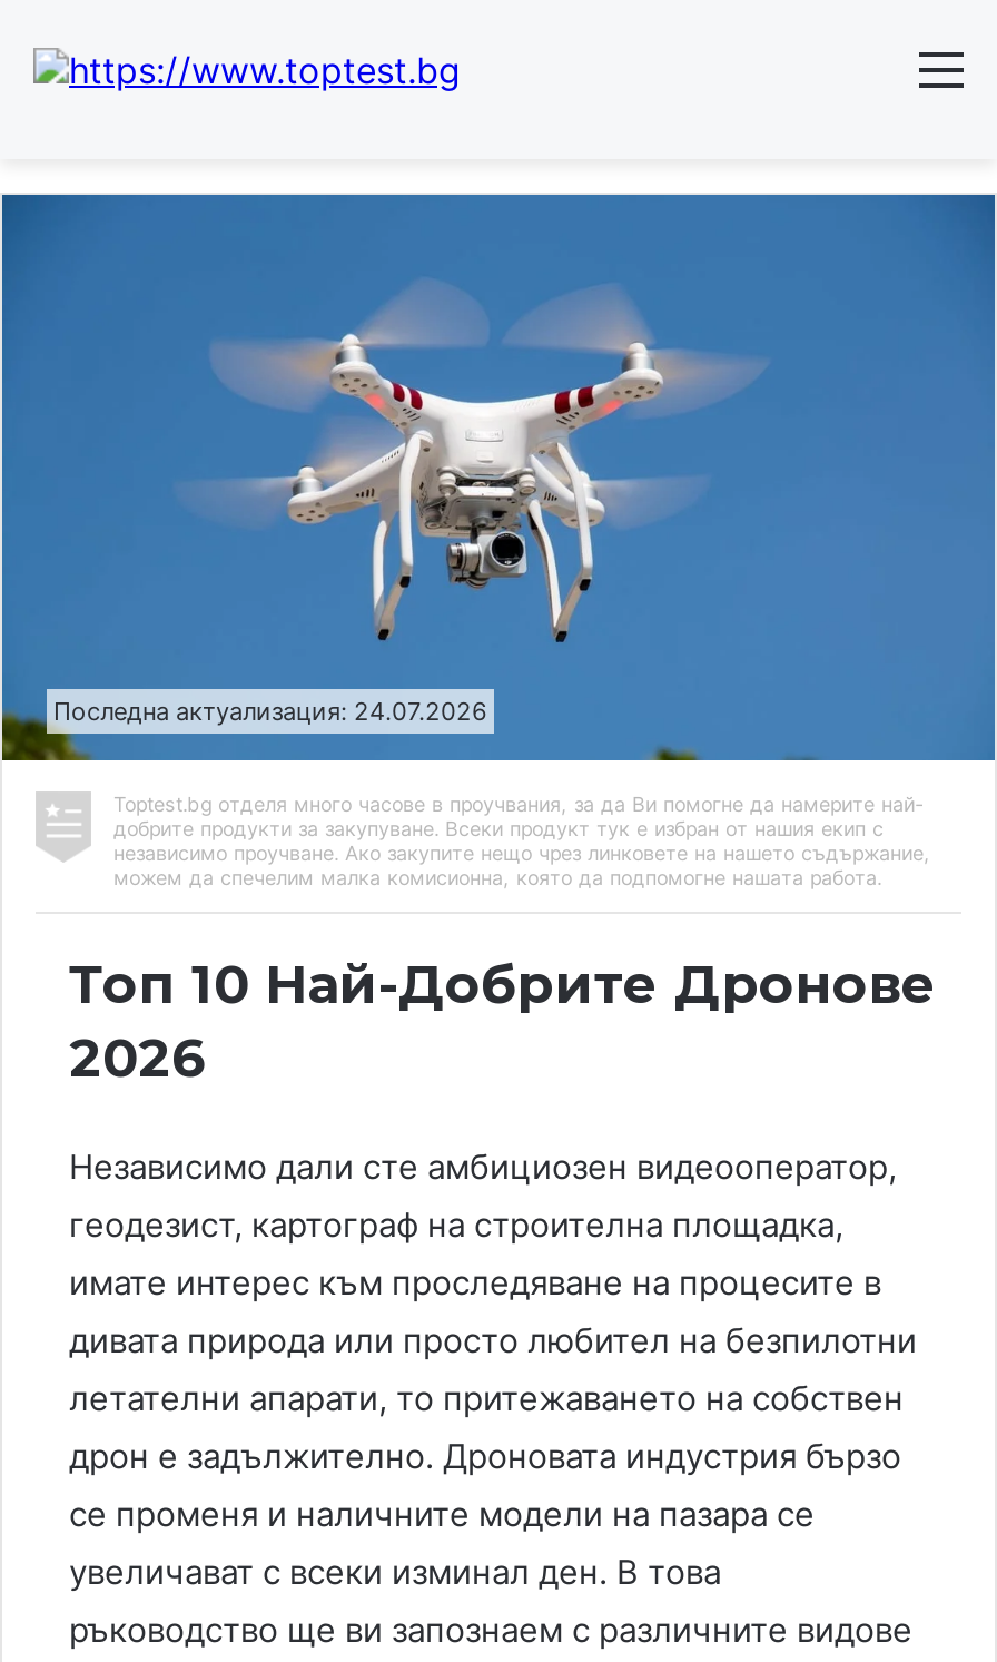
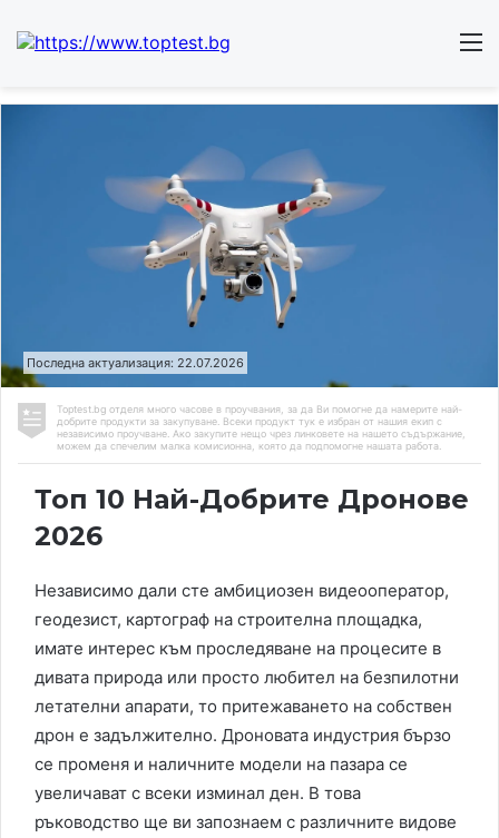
[53,697,487,728] Последна актуализация: 24.07.2026 -> [27,355,244,371] Последна актуализация: 22.07.2026

